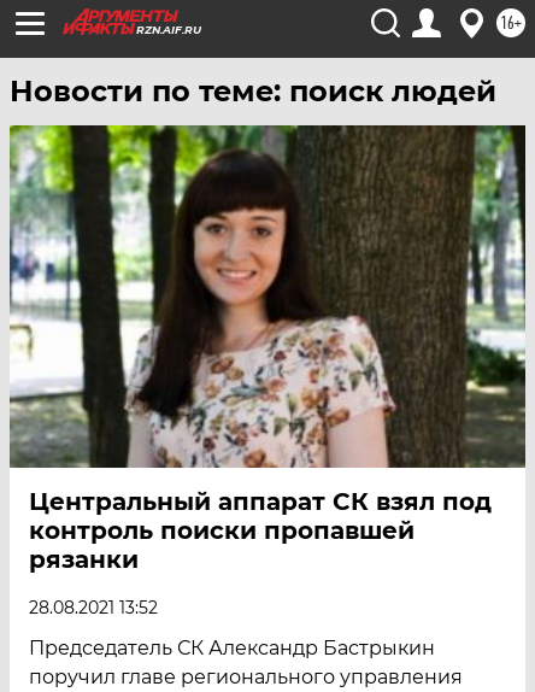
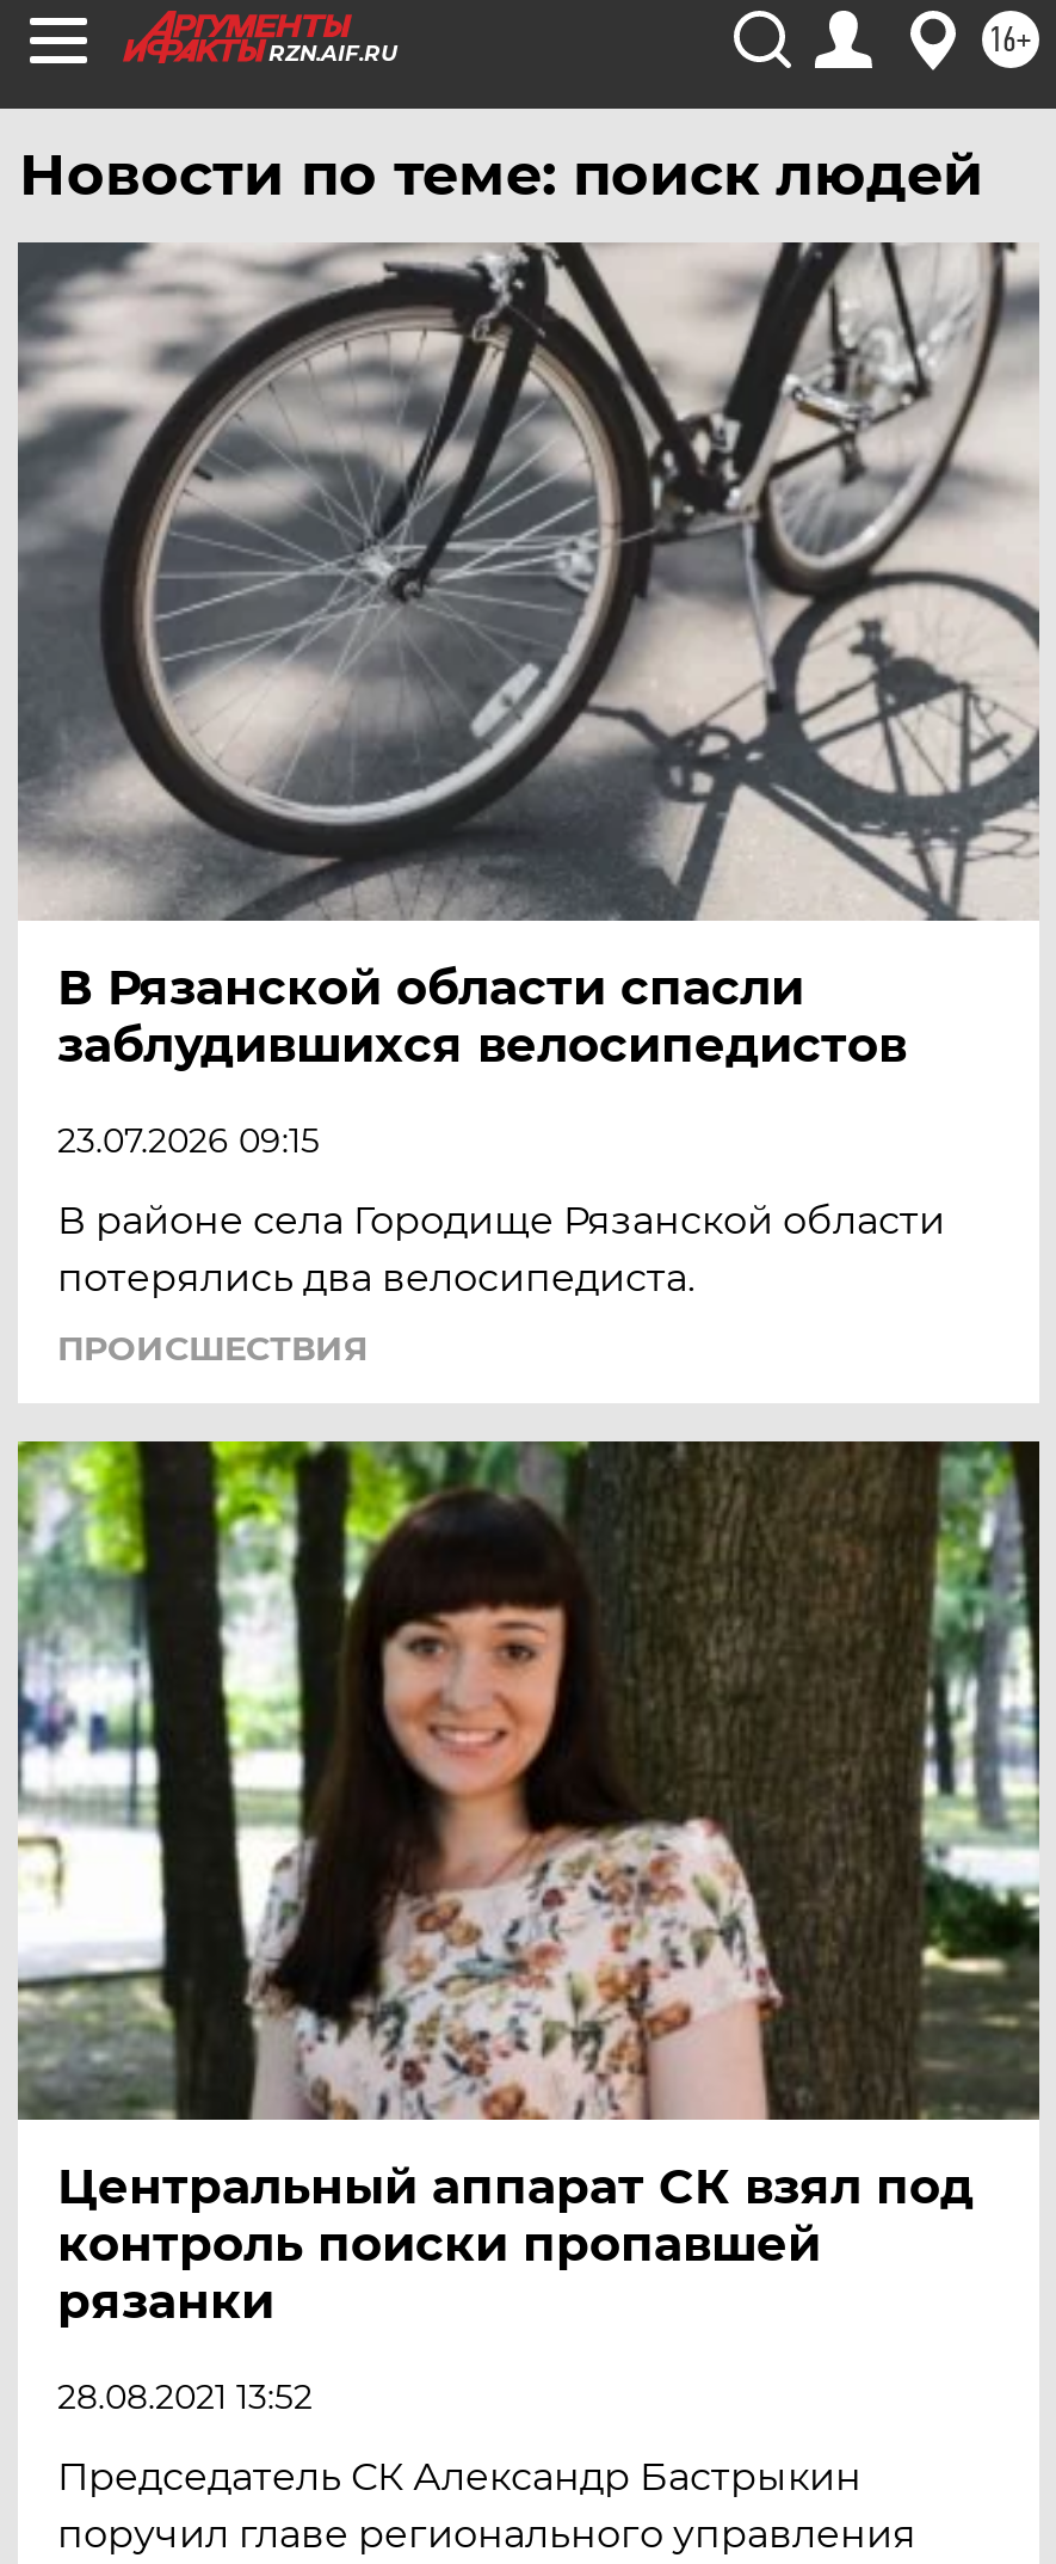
none -> [16,240,1039,1370] [image] | В Рязанской области спасли | заблудившихся велосипедистов | 23.07.2026 09:15 | В районе села Городище Рязанской области | потерялись два велосипедиста. | ПРОИСШЕСТВИЯ

